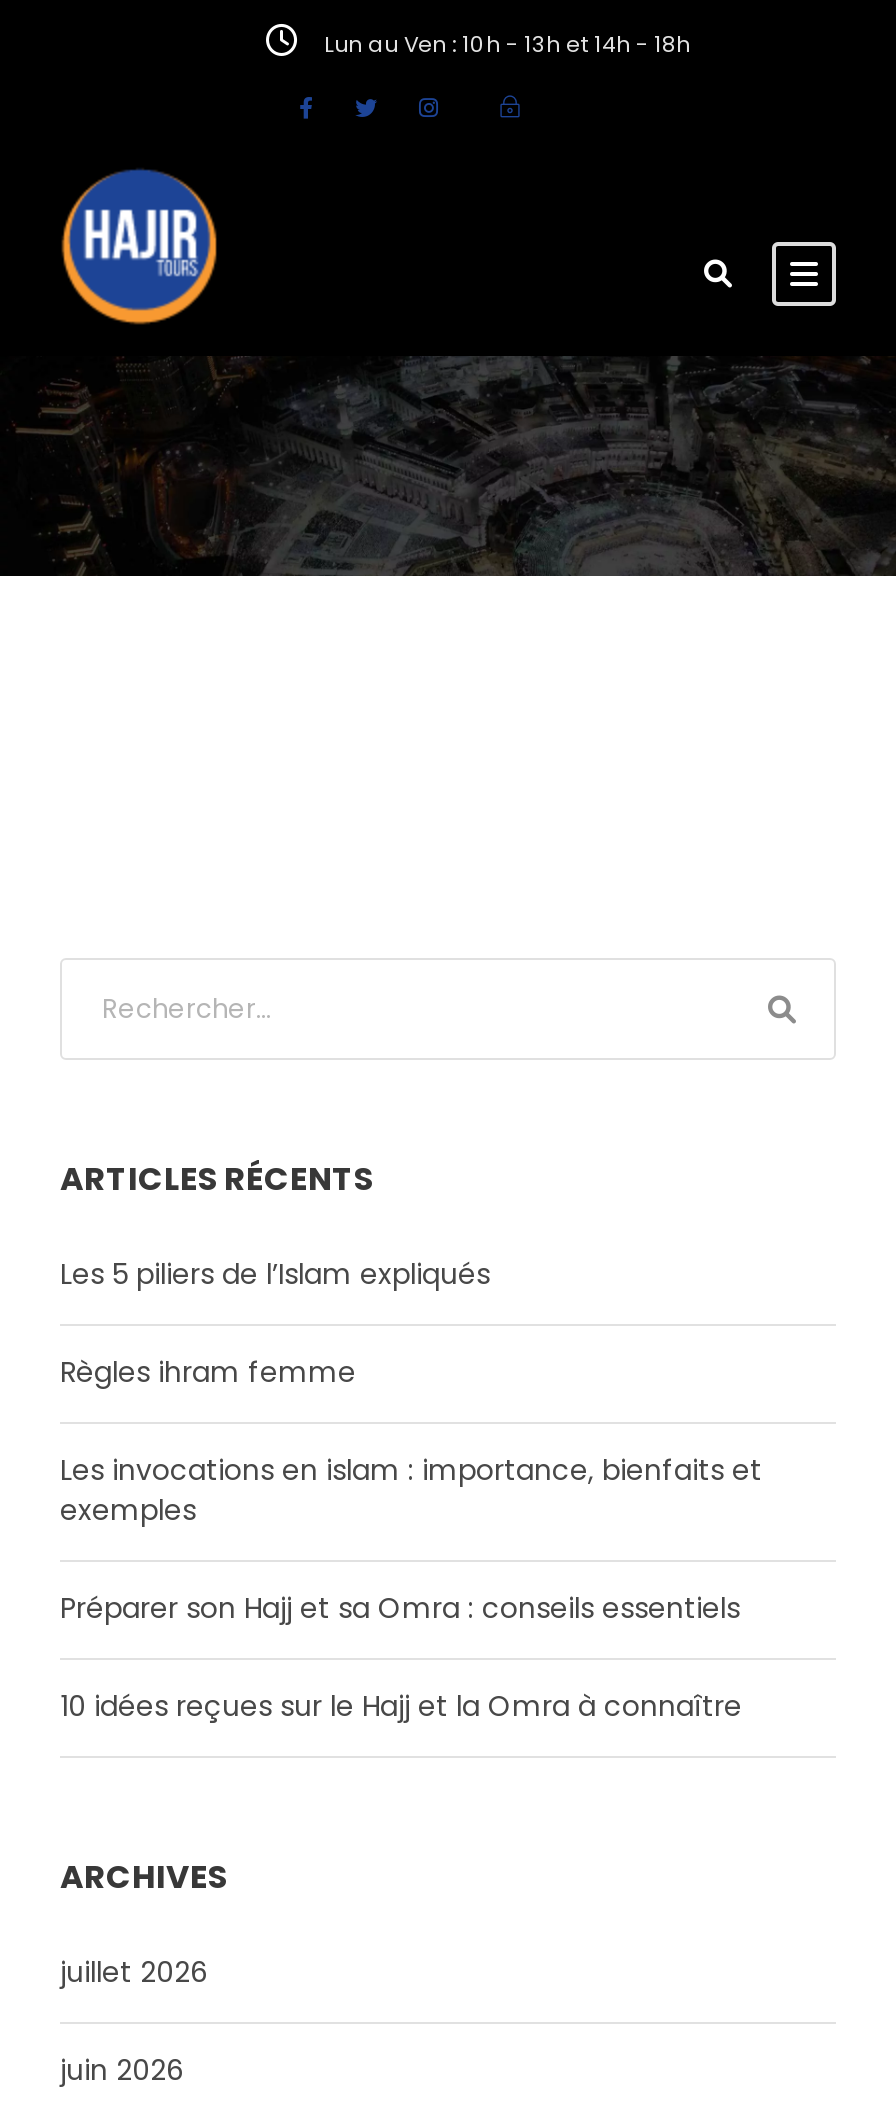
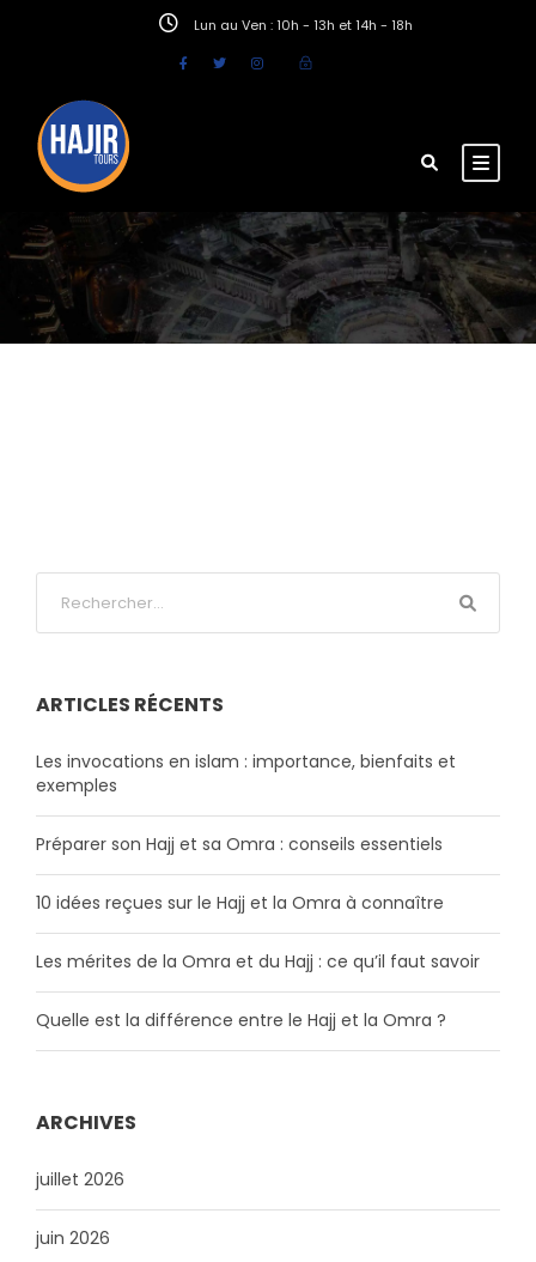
[60,1254,490,1392] Les 5 piliers de l’Islam expliqués | Règles ihram femme -> none
moved [60,1450,762,1726] -> [36,750,456,915]: Les invocations en islam : importance, bienfaits et | exemples | Préparer son Hajj et sa Omra : conseils essentiels | 10 idées reçues sur le Hajj et la Omra à connaître
none -> [36,949,480,1032] Les mérites de la Omra et du Hajj : ce qu’il faut savoir | Quelle est la différence entre le Hajj et la Omra ?

